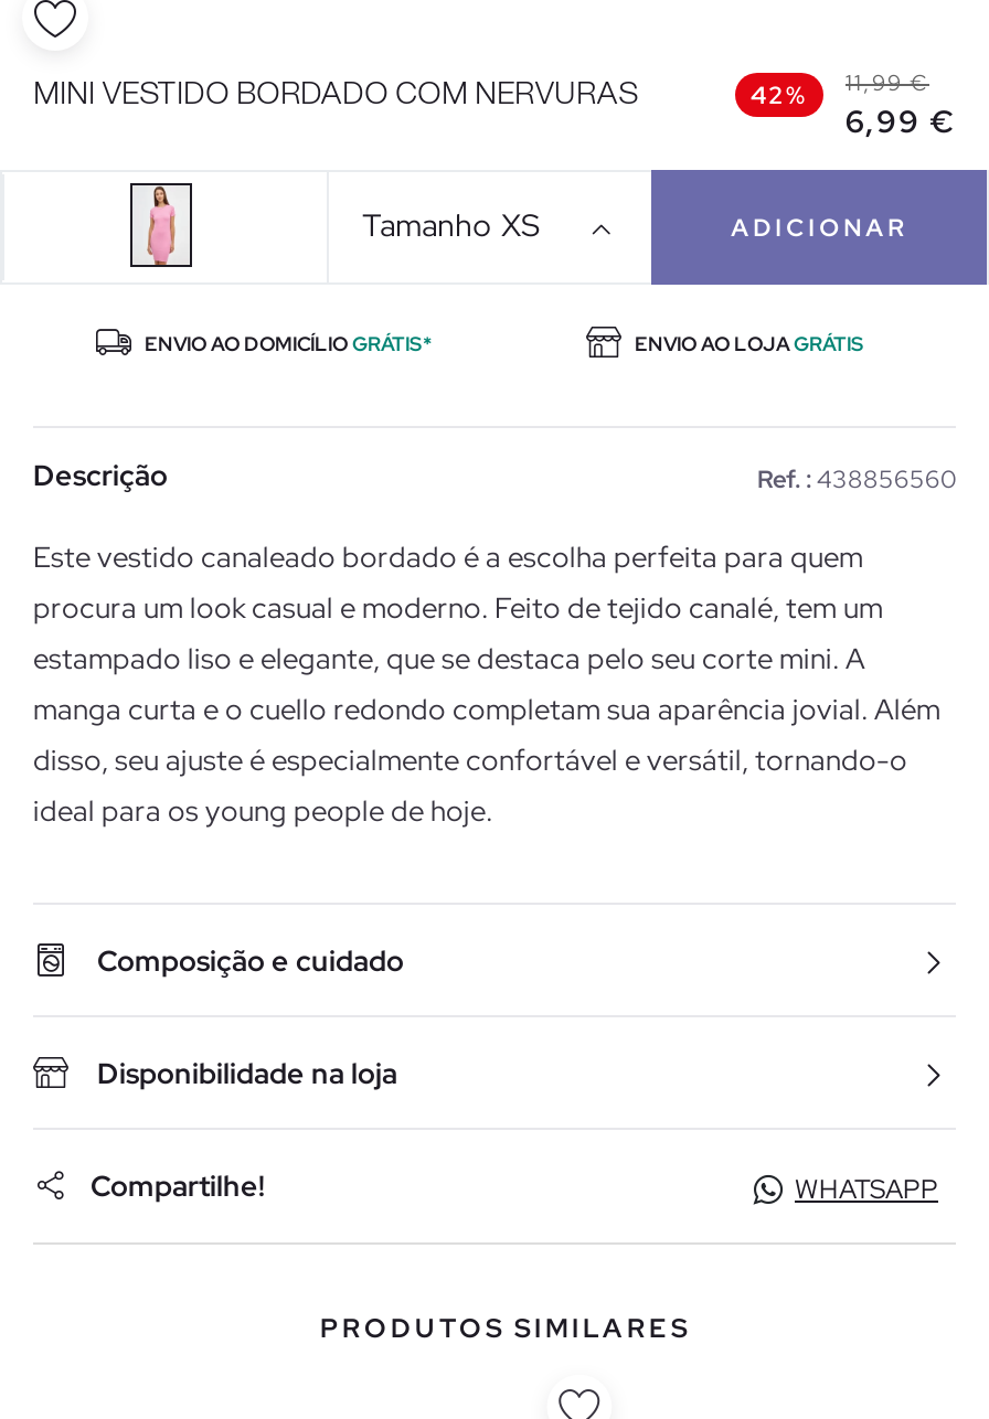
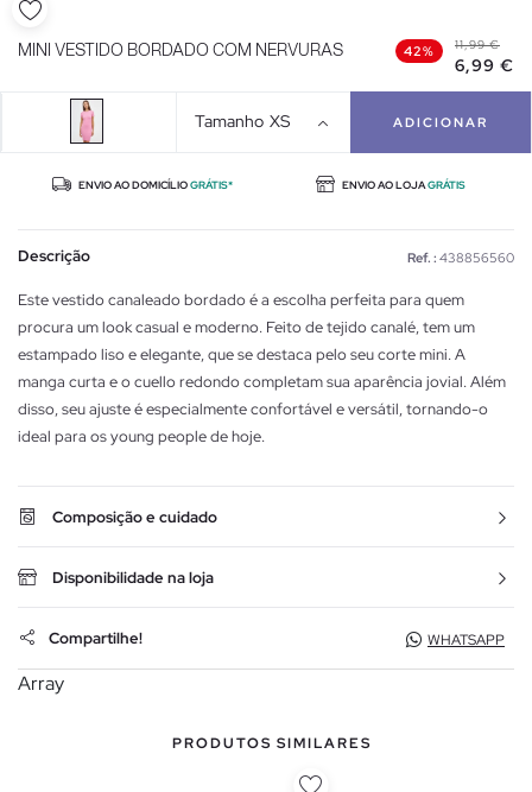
none -> [18,671,64,696] Array

